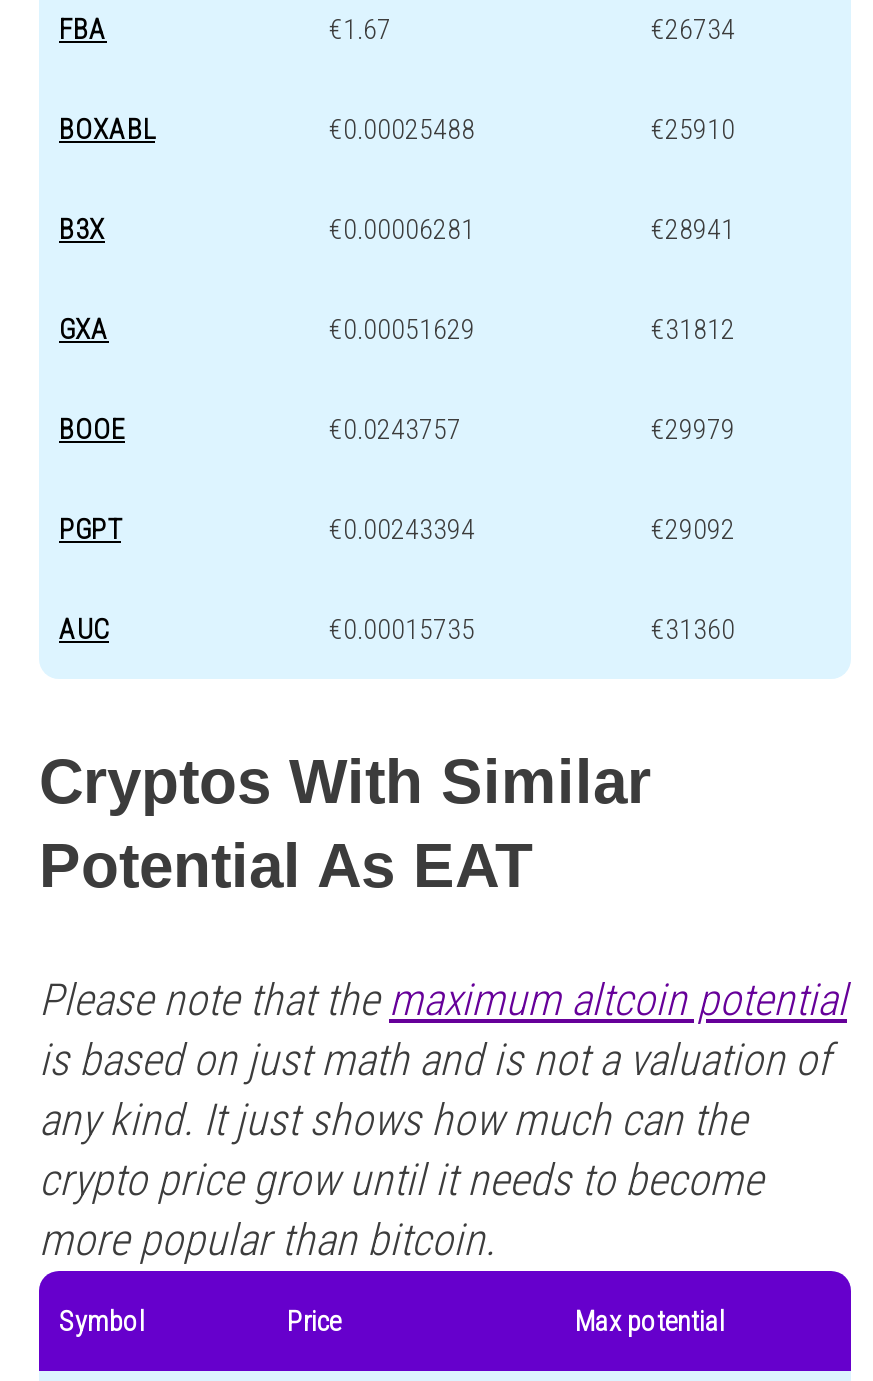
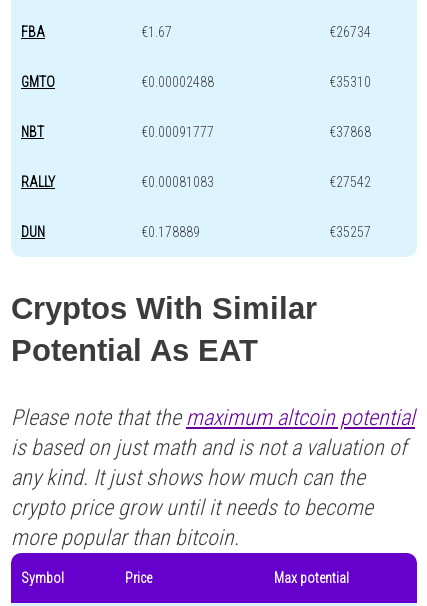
[59,113,735,645] BOXABL | €0.00025488 | €25910 | B3X | €0.00006281 | €28941 | GXA | €0.00051629 | €31812 | BOOE | €0.0243757 | €29979 | PGPT | €0.00243394 | €29092 | AUC | €0.00015735 | €31360 -> [21,74,371,240] GMTO | €0.00002488 | €35310 | NBT | €0.00091777 | €37868 | RALLY | €0.00081083 | €27542 | DUN | €0.178889 | €35257

